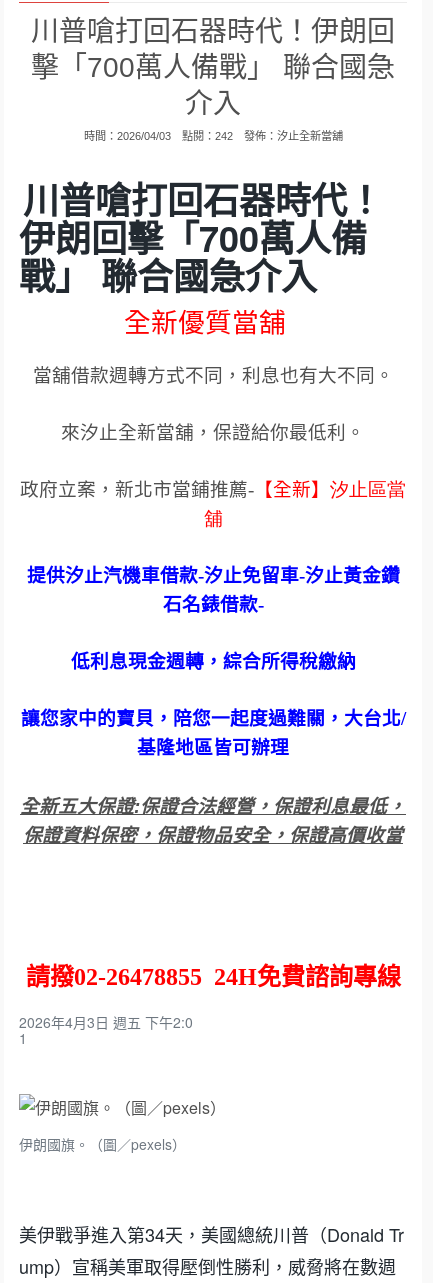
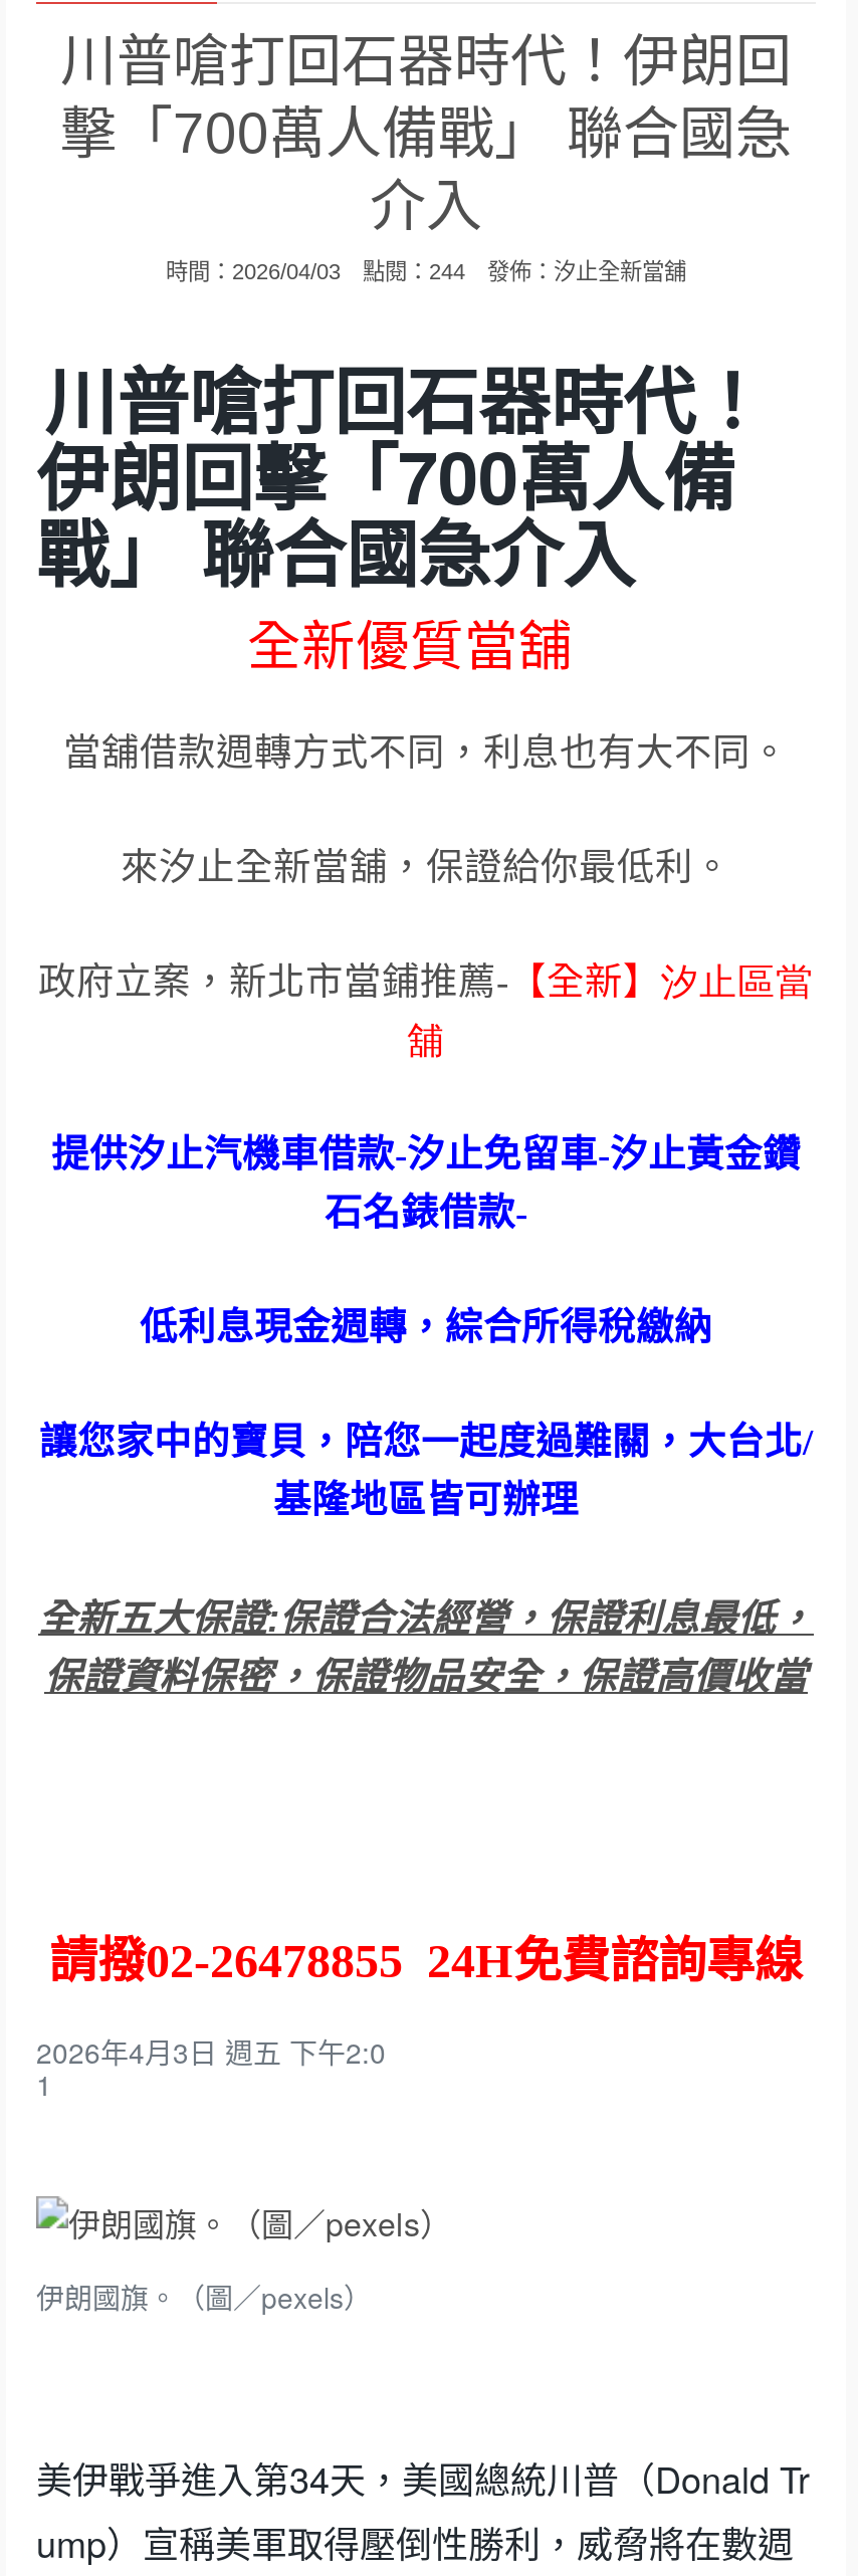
[83,130,342,142] 時間：2026/04/03 點閱：242 發佈：汐止全新當舖 -> [166,258,686,283] 時間：2026/04/03 點閱：244 發佈：汐止全新當舖

